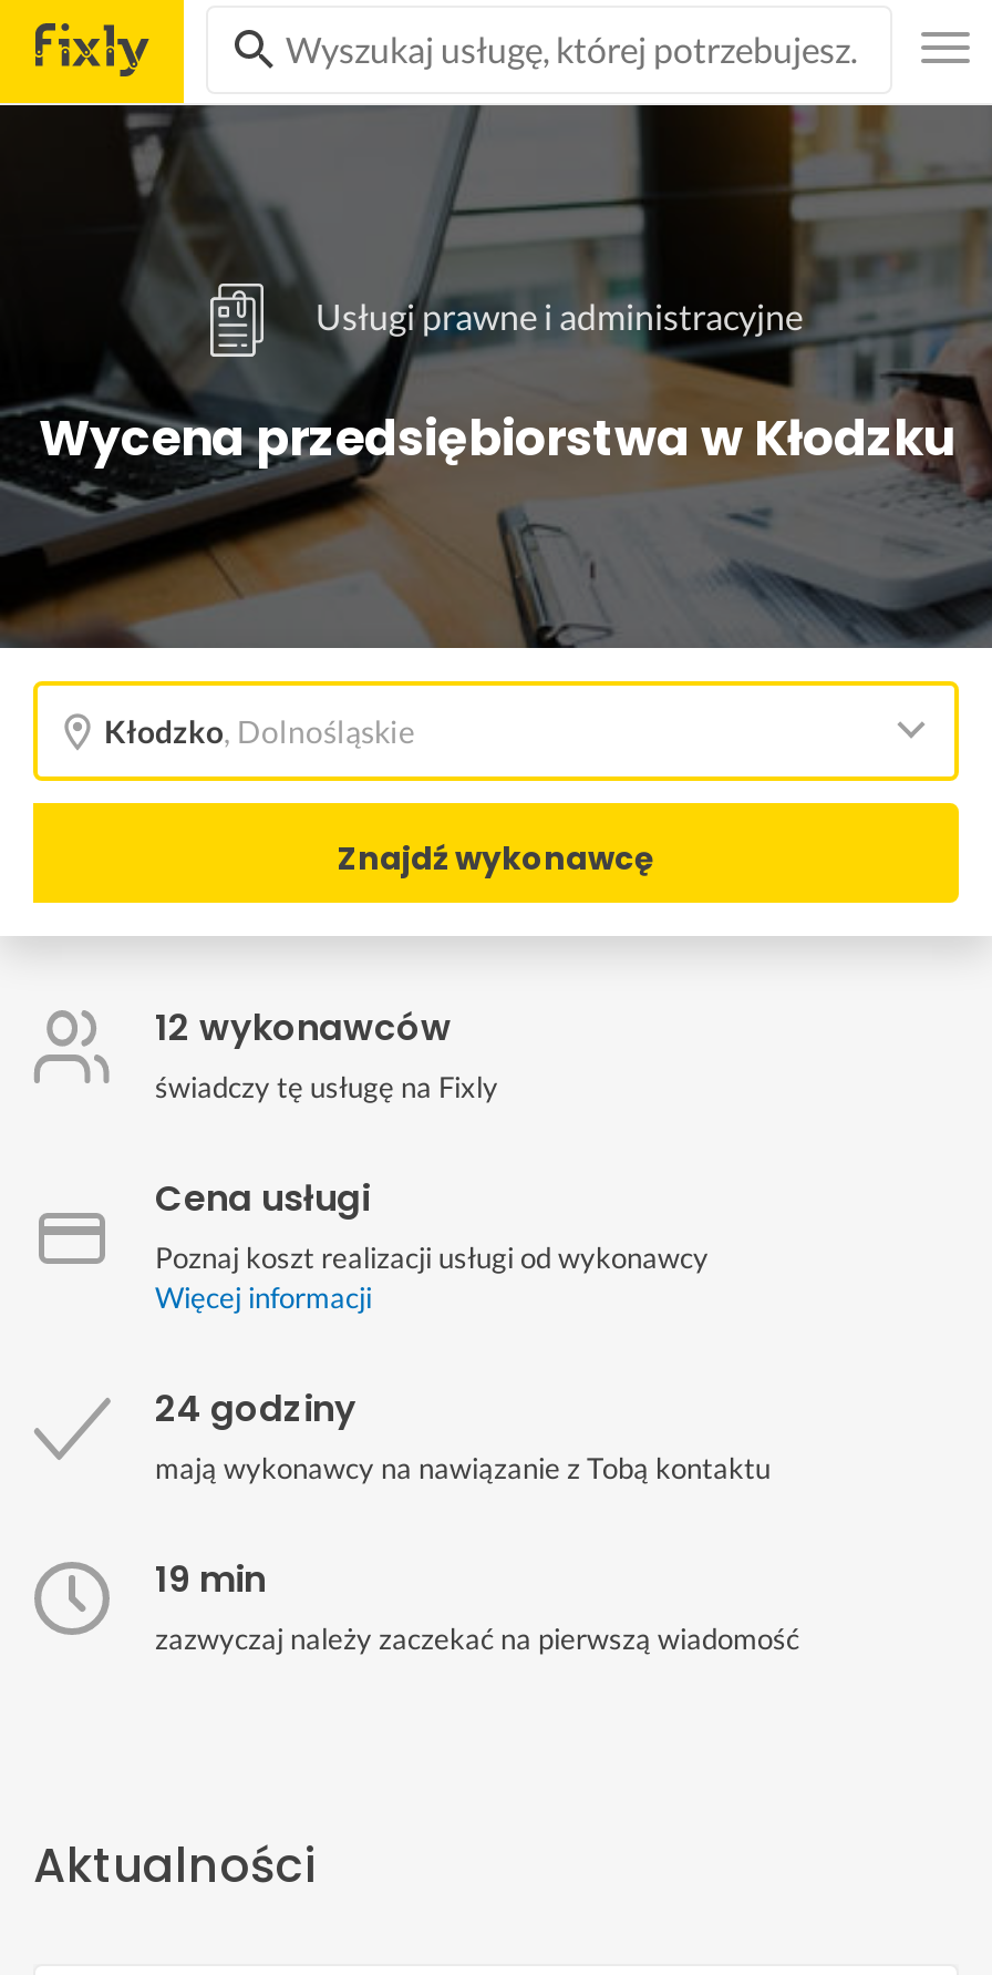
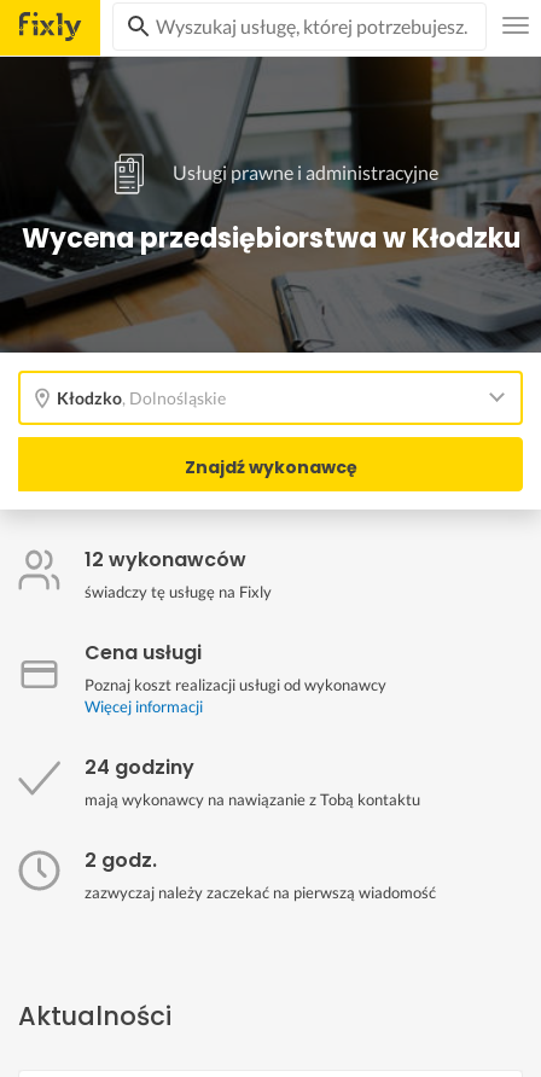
[155,1554,266,1605] 19 min -> [85,846,157,874] 2 godz.

